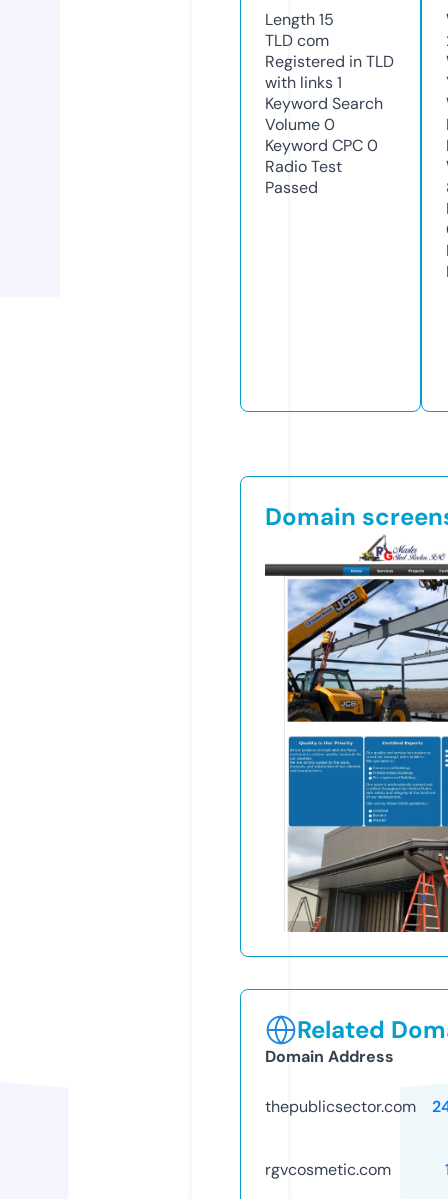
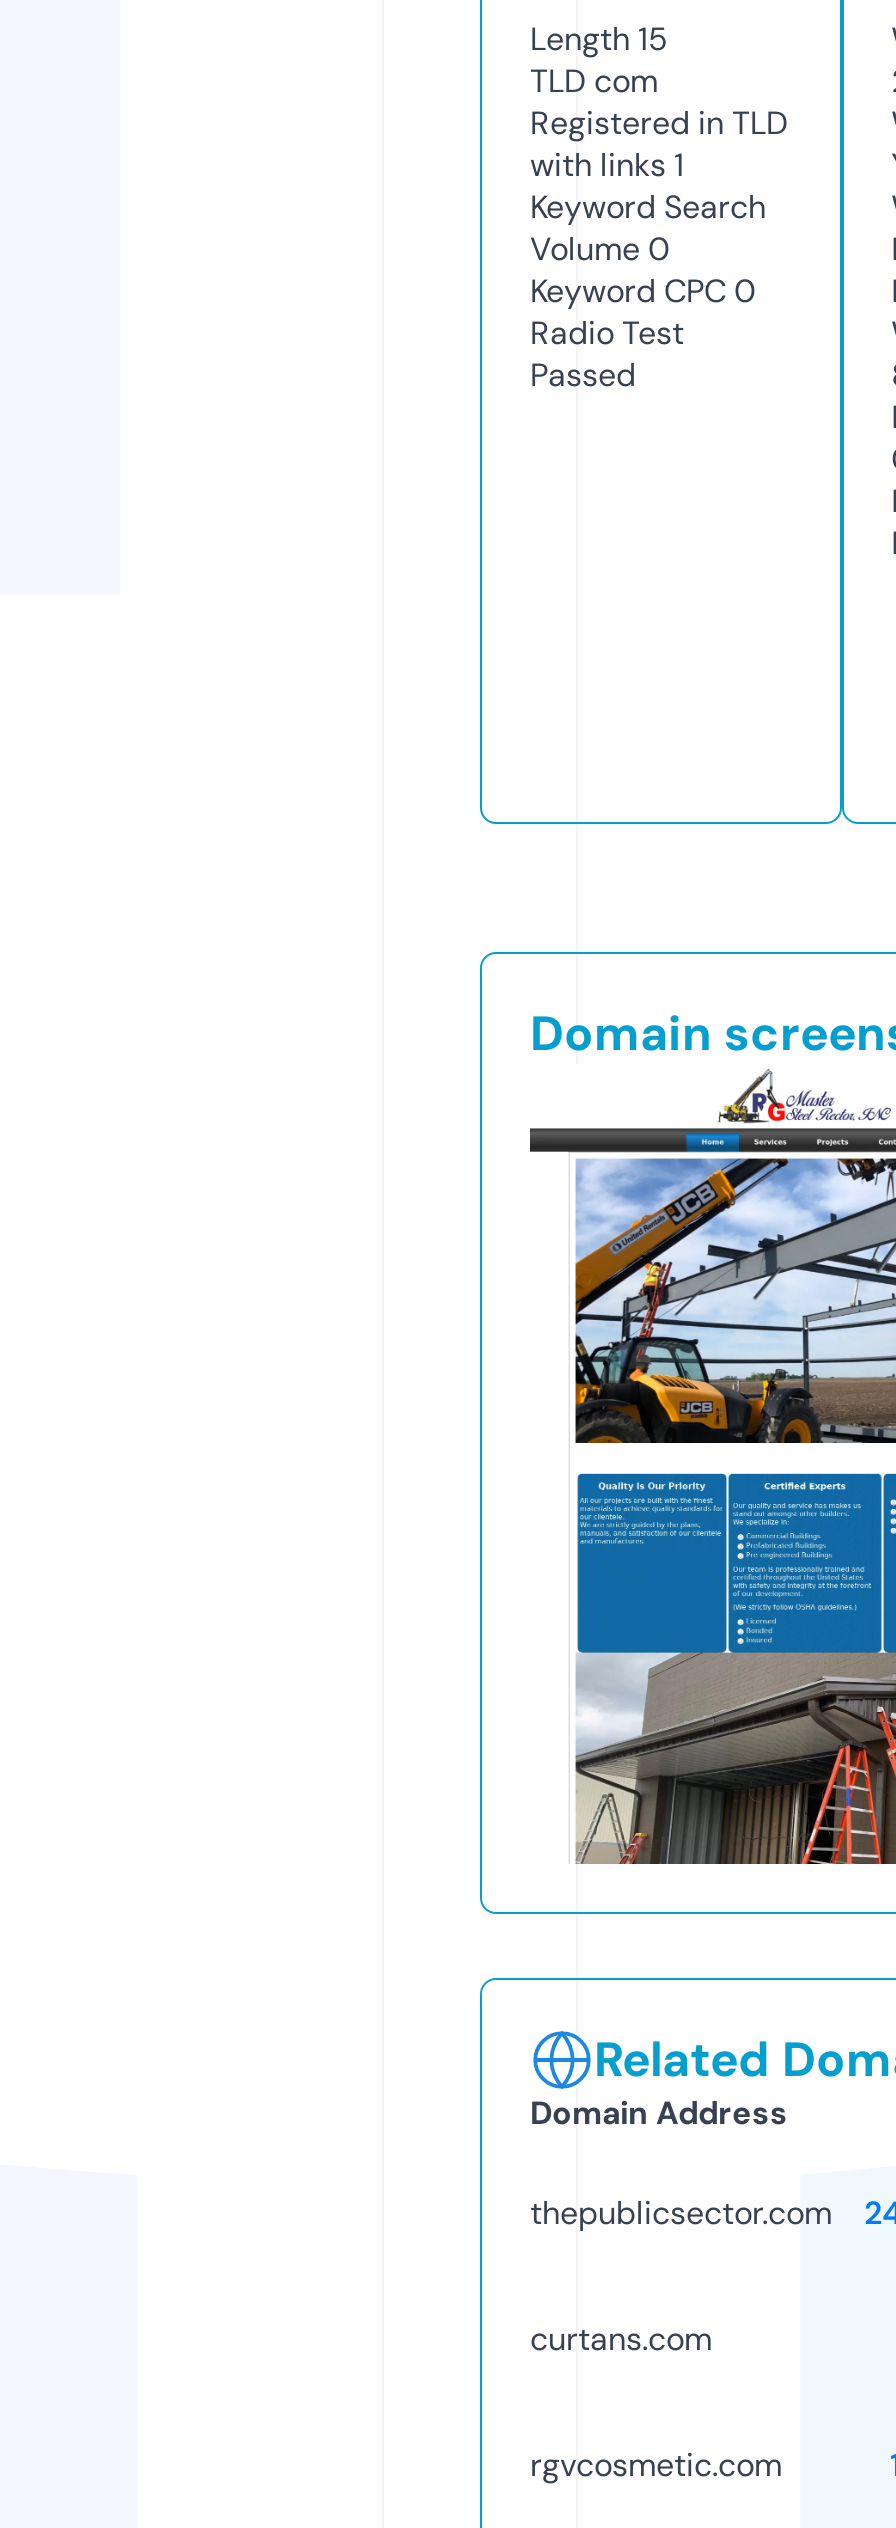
none -> [530,2318,712,2360] curtans.com

